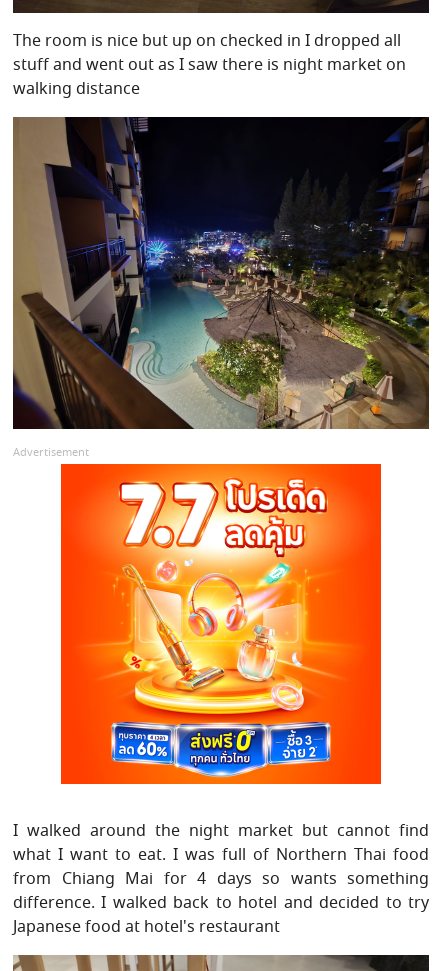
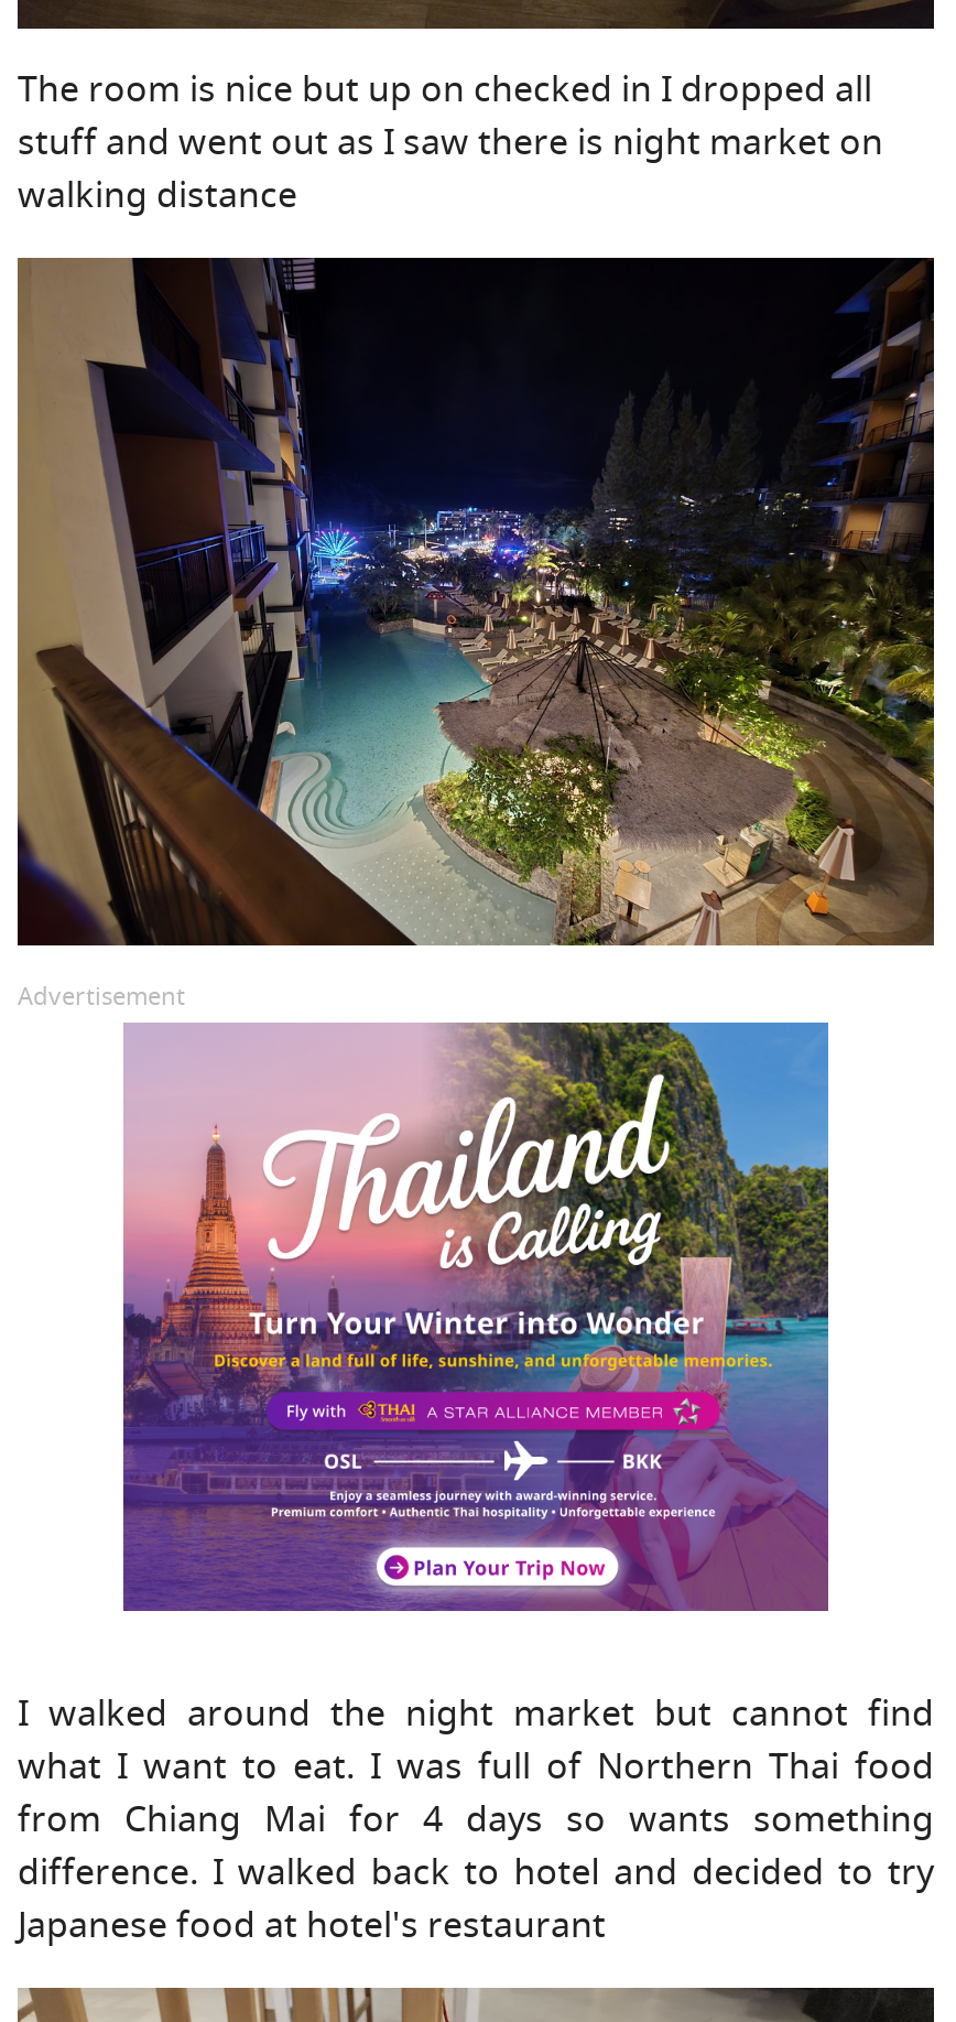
[60,463,382,785] [image] -> [121,1020,830,1613] [image]

